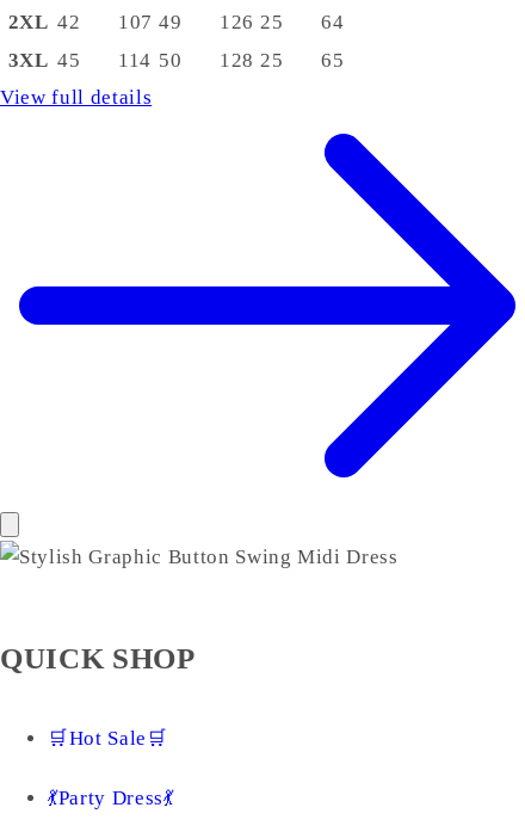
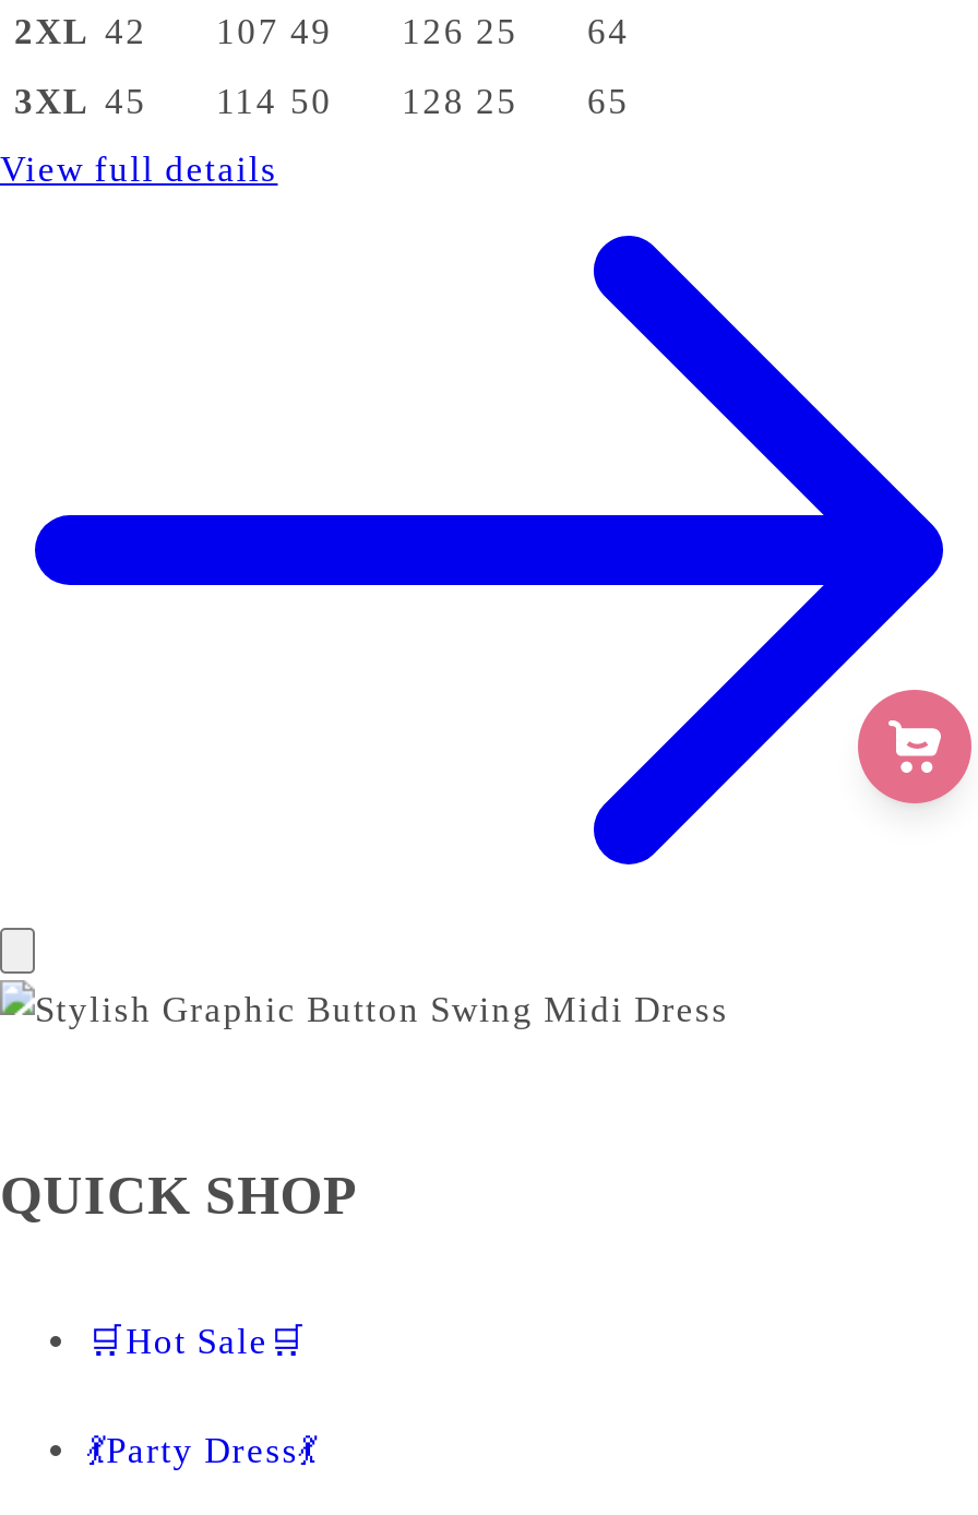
none -> [856,688,971,806] [image]

